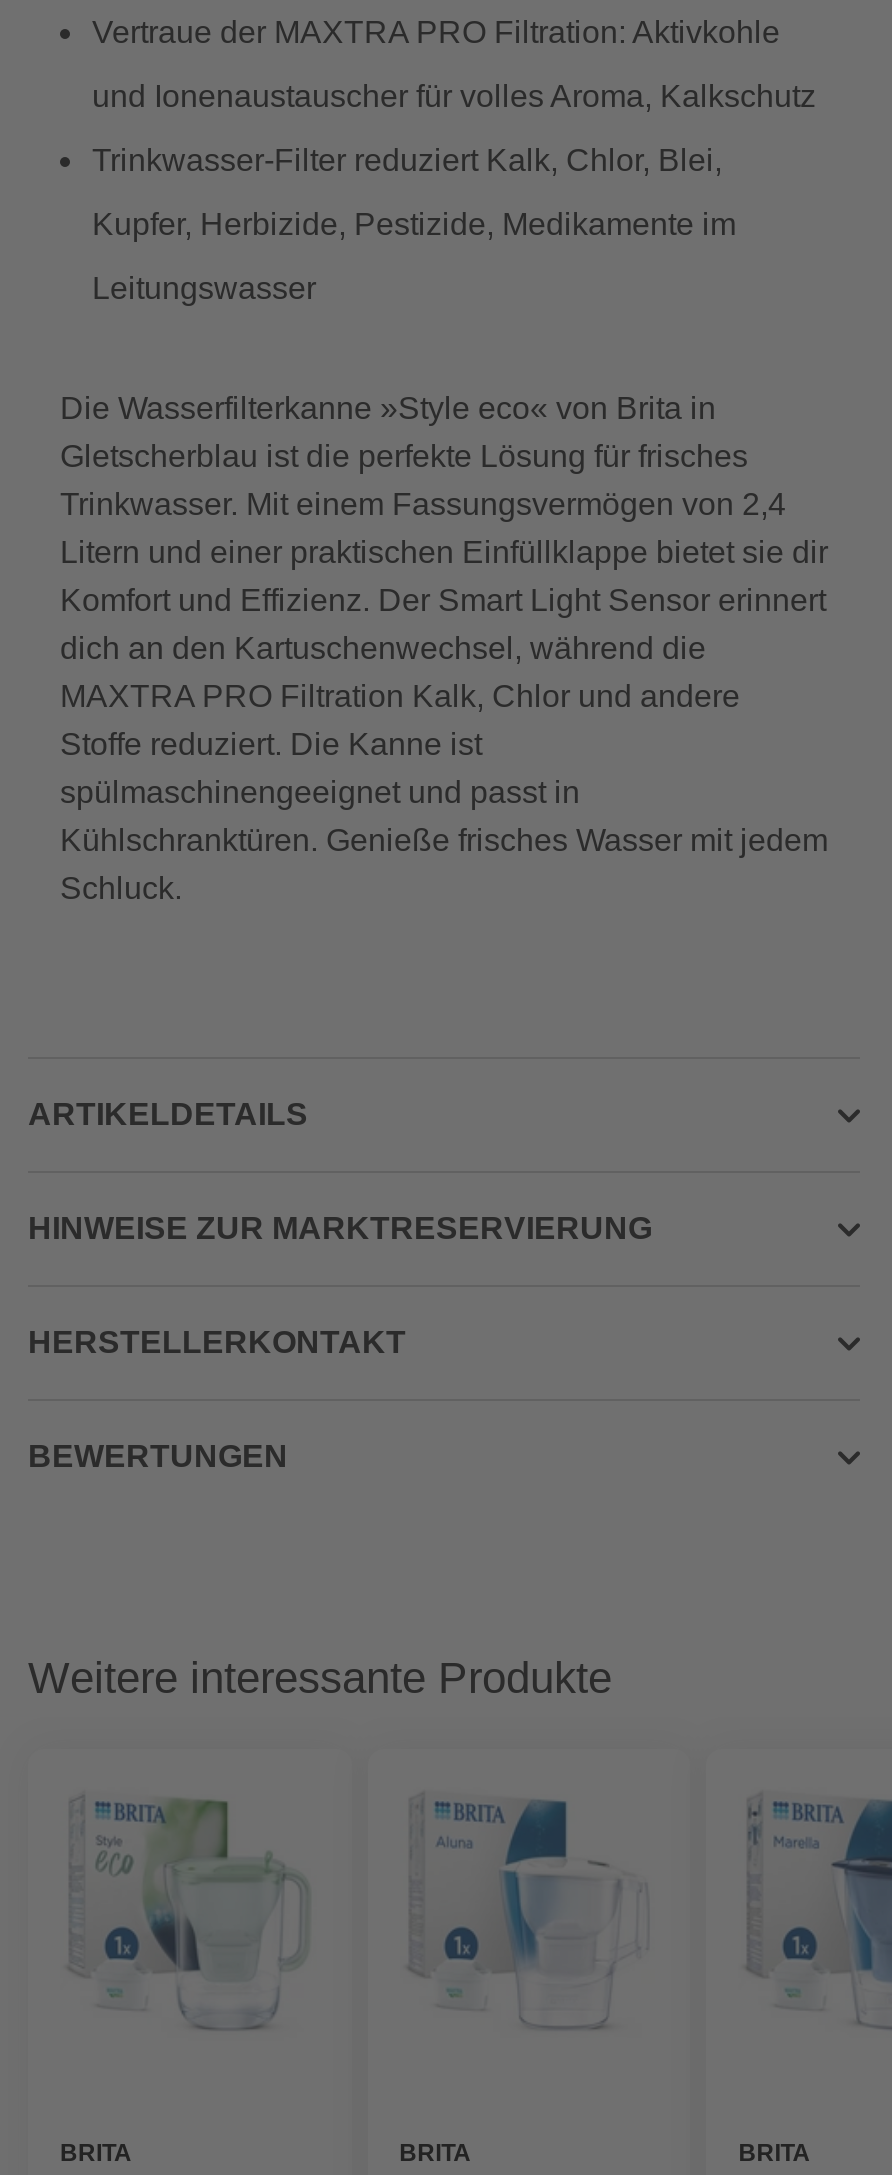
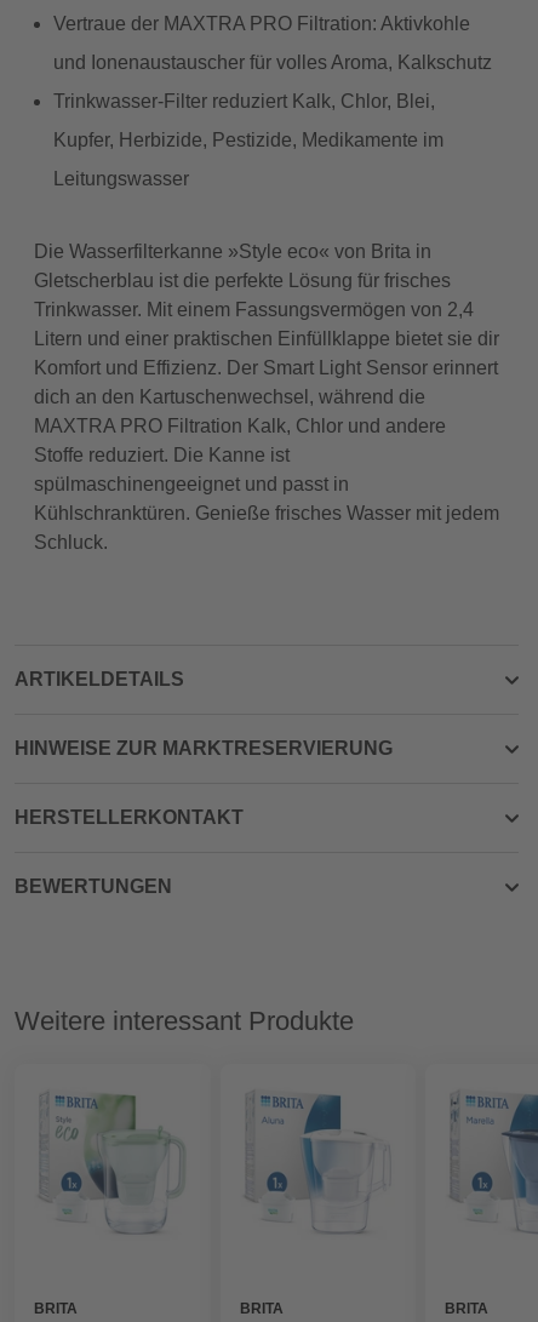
[28,1653,612,1703] Weitere interessante Produkte -> [15,1006,354,1036] Weitere interessant Produkte

